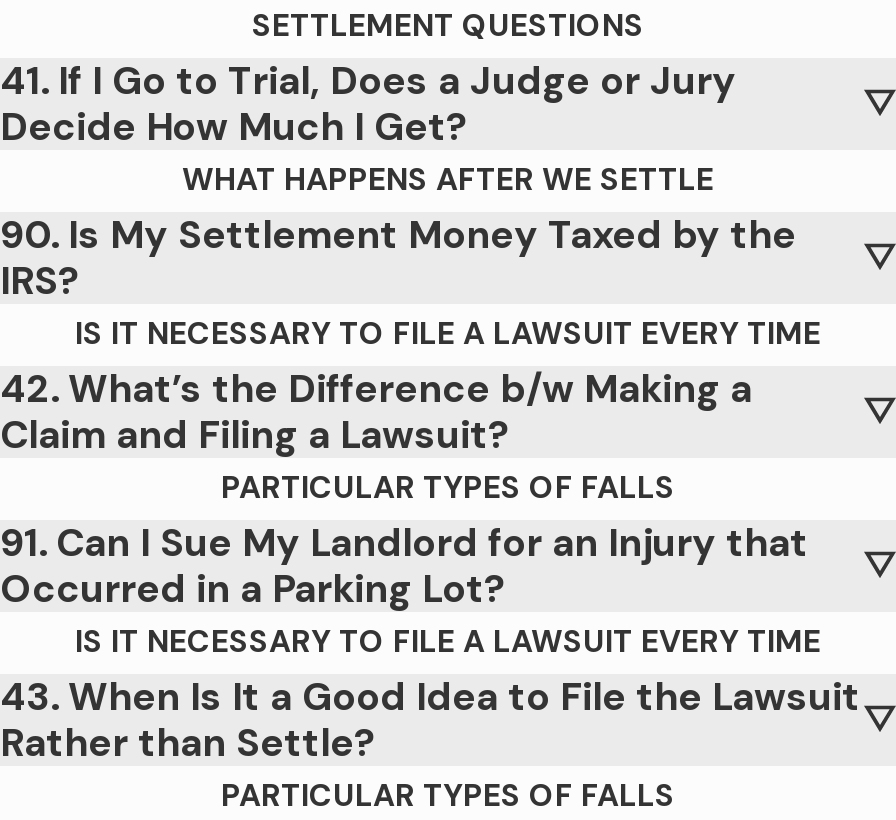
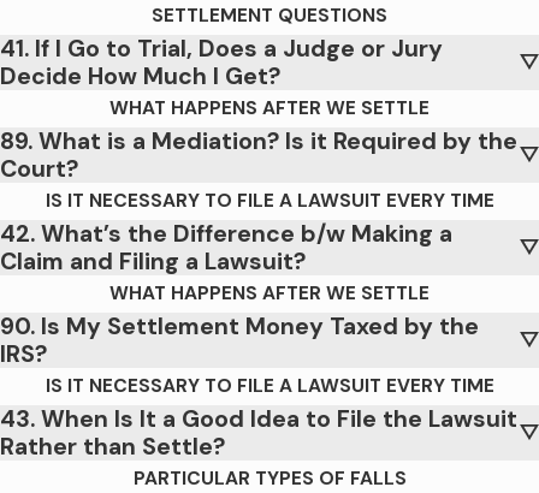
moved [0,209,796,305] -> [0,311,479,369]: 90. Is My Settlement Money Taxed by the | IRS?
none -> [0,126,517,183] 89. What is a Mediation? Is it Required by the | Court?
[0,467,808,613] PARTICULAR TYPES OF FALLS | 91. Can I Sue My Landlord for an Injury that | Occurred in a Parking Lot? -> [109,281,430,305] WHAT HAPPENS AFTER WE SETTLE

